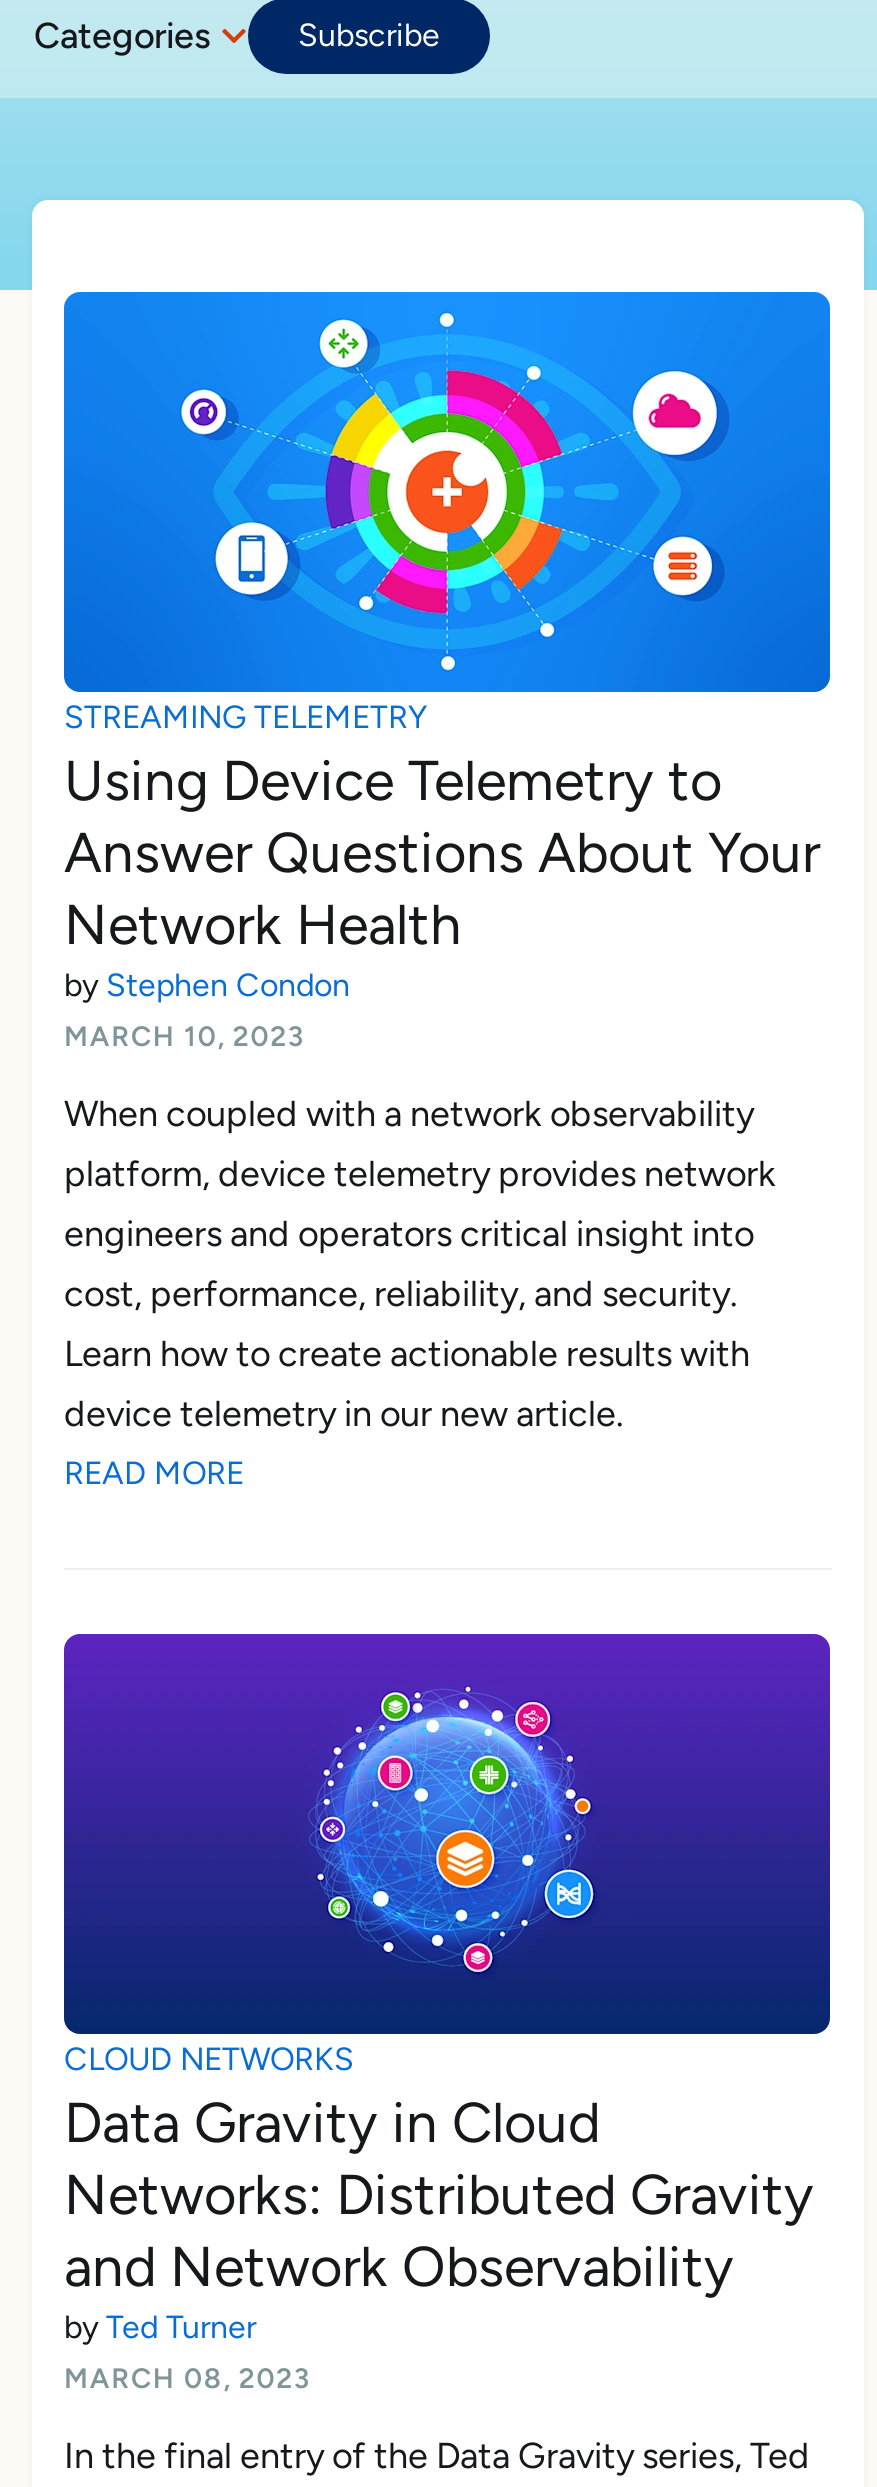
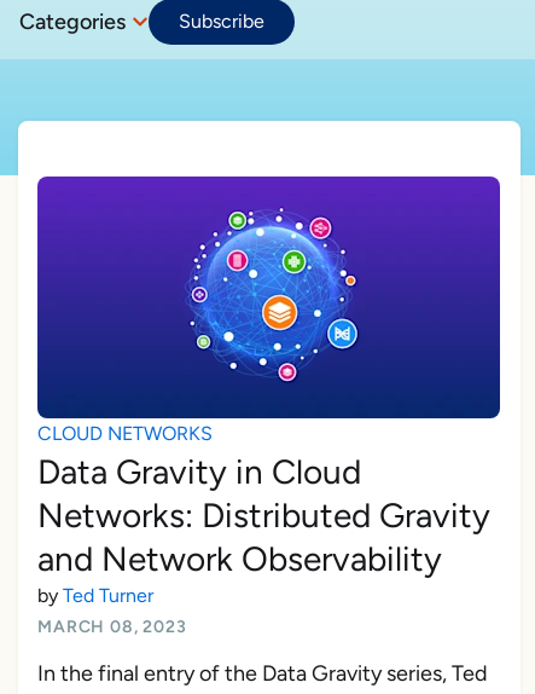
[64,290,830,1492] [image] | STREAMING TELEMETRY | Using Device Telemetry to | Answer Questions About Your | Network Health | by Stephen Condon | MARCH 10, 2023 | When coupled with a network observability | platform, device telemetry provides network | engineers and operators critical insight into | cost, performance, reliability, and security. | Learn how to create actionable results with | device telemetry in our new article. | READ MORE -> none

